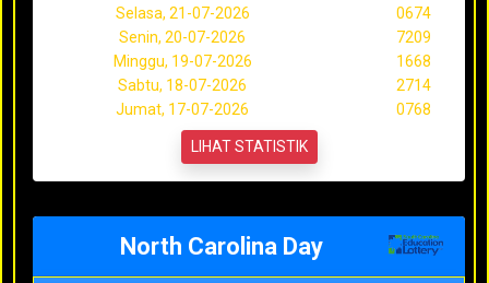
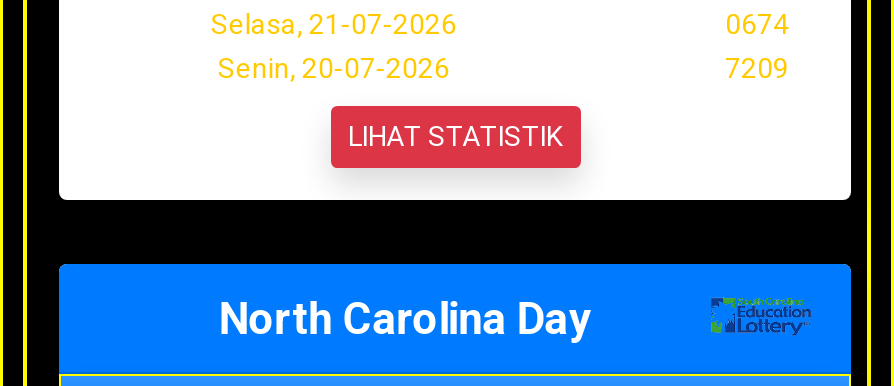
[113,53,431,118] Minggu, 19-07-2026 | 1668 | Sabtu, 18-07-2026 | 2714 | Jumat, 17-07-2026 | 0768 -> none

